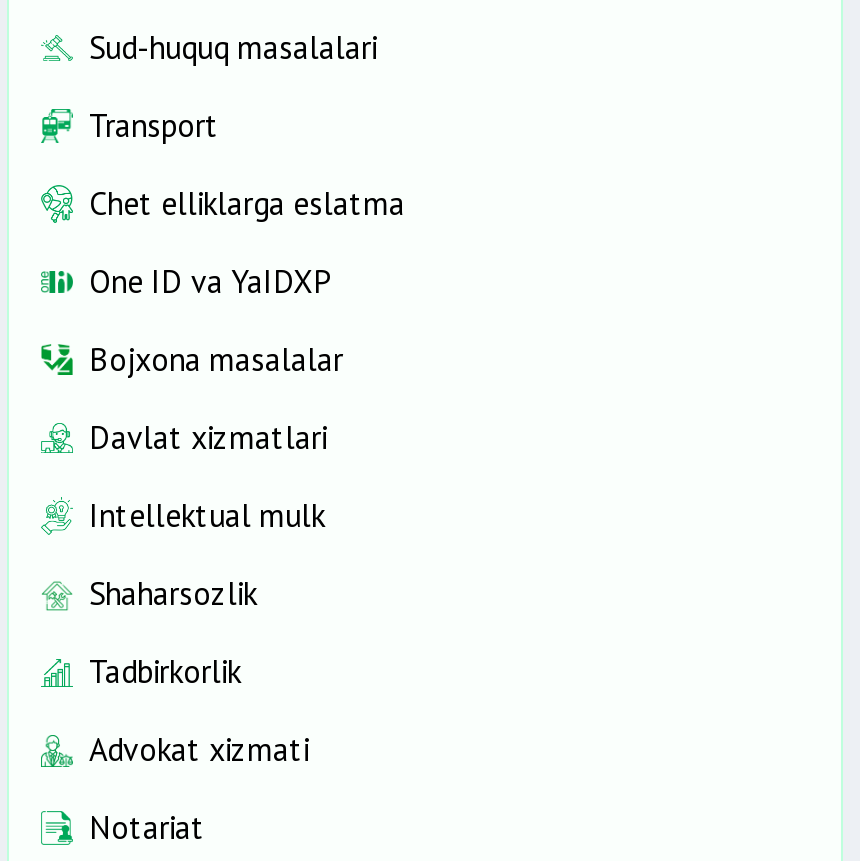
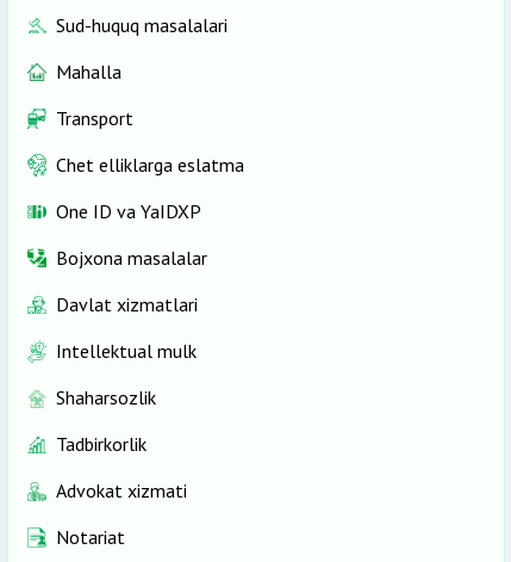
none -> [56,60,121,84] Mahalla

